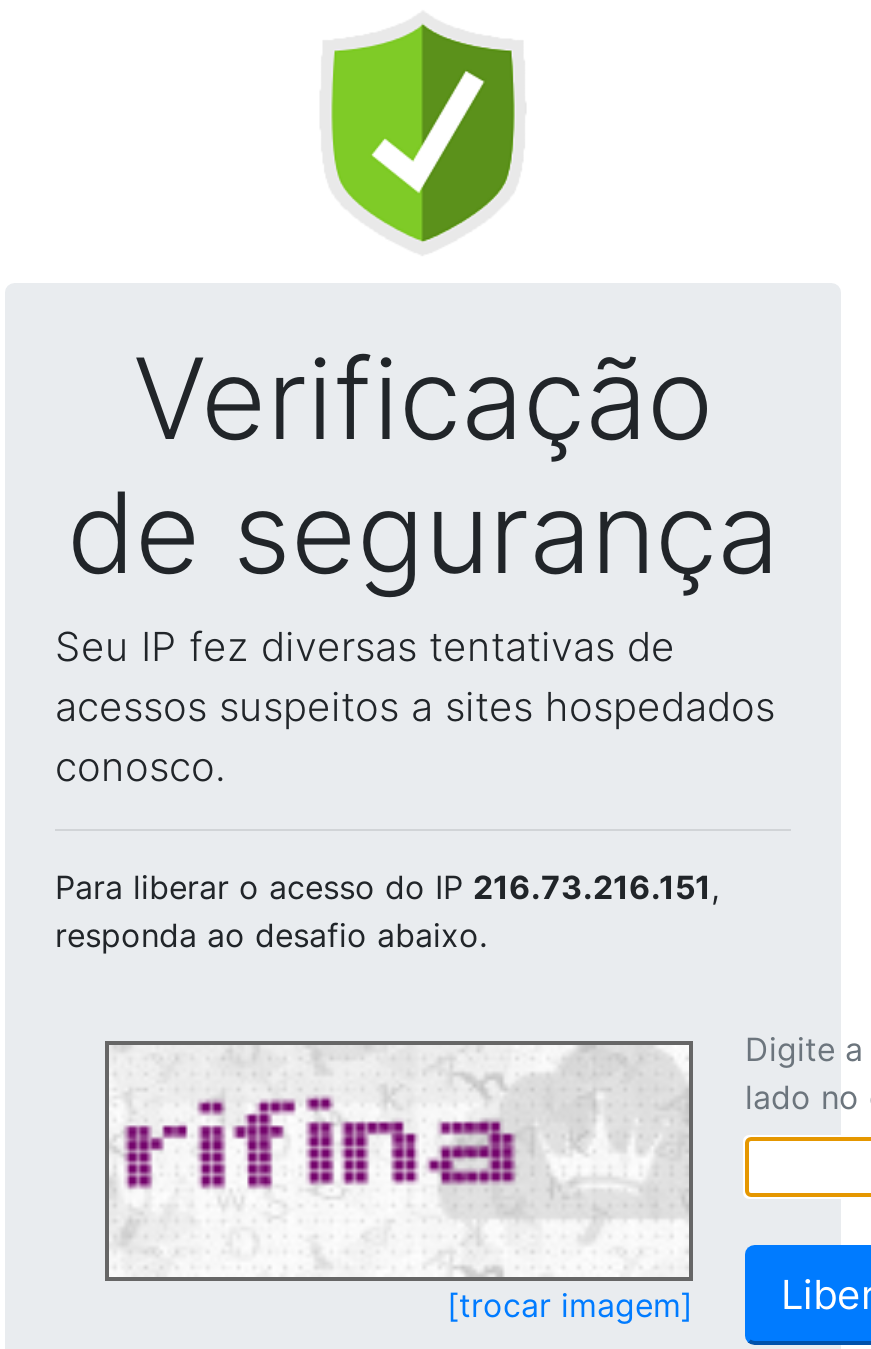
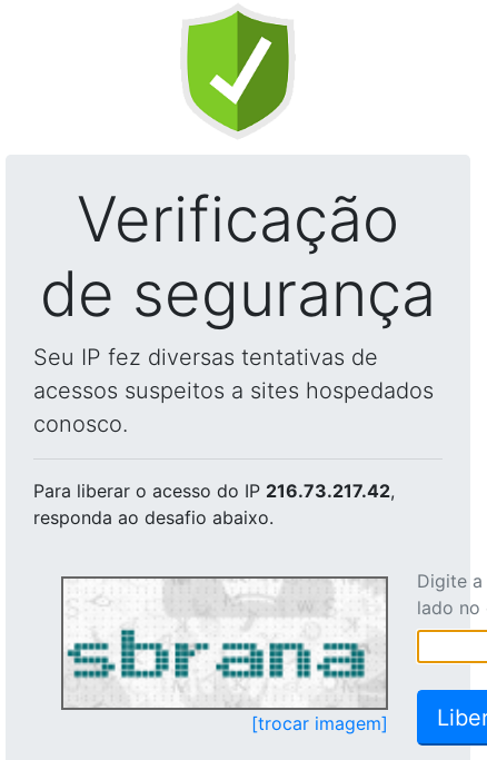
[55,867,719,907] Para liberar o acesso do IP 216.73.216.151, -> [33,480,395,502] Para liberar o acesso do IP 216.73.217.42,
[117,1049,687,1275] [image] -> [67,581,385,707] [image]

